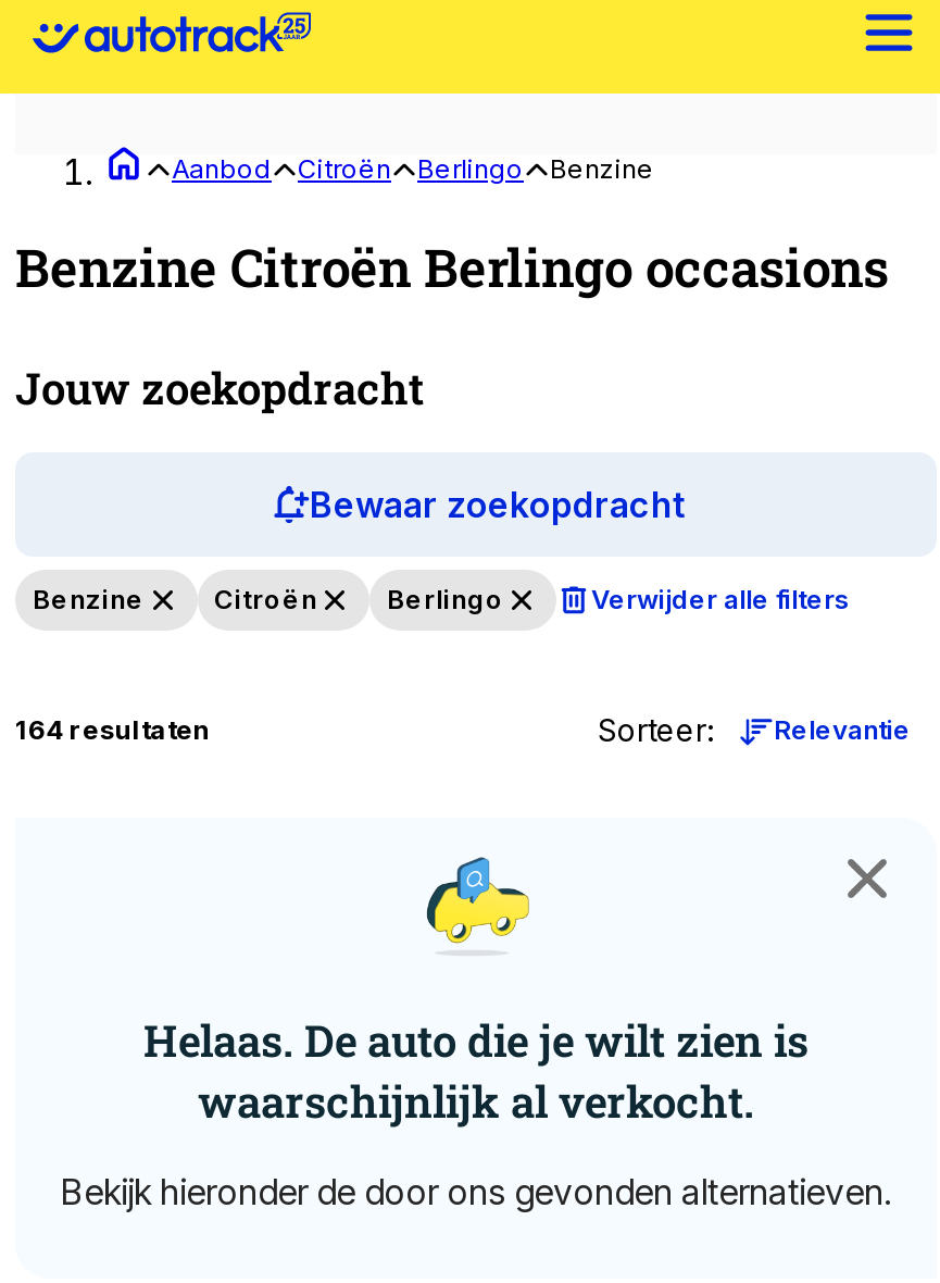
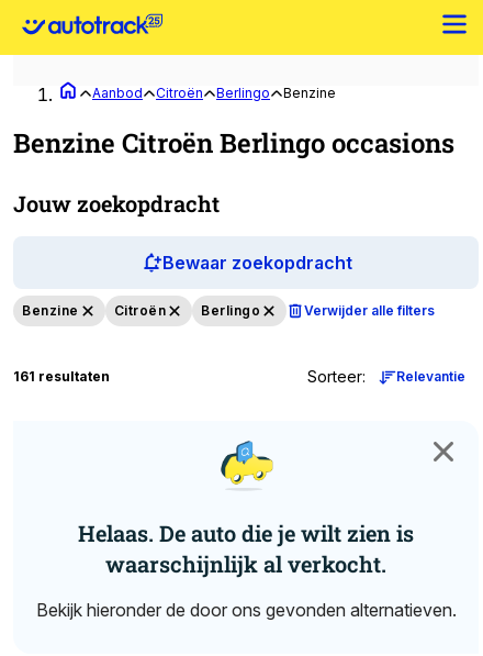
[15,713,211,746] 164 resultaten -> [13,368,110,385] 161 resultaten

